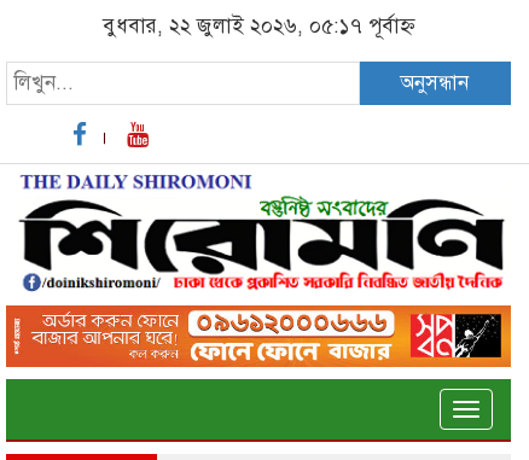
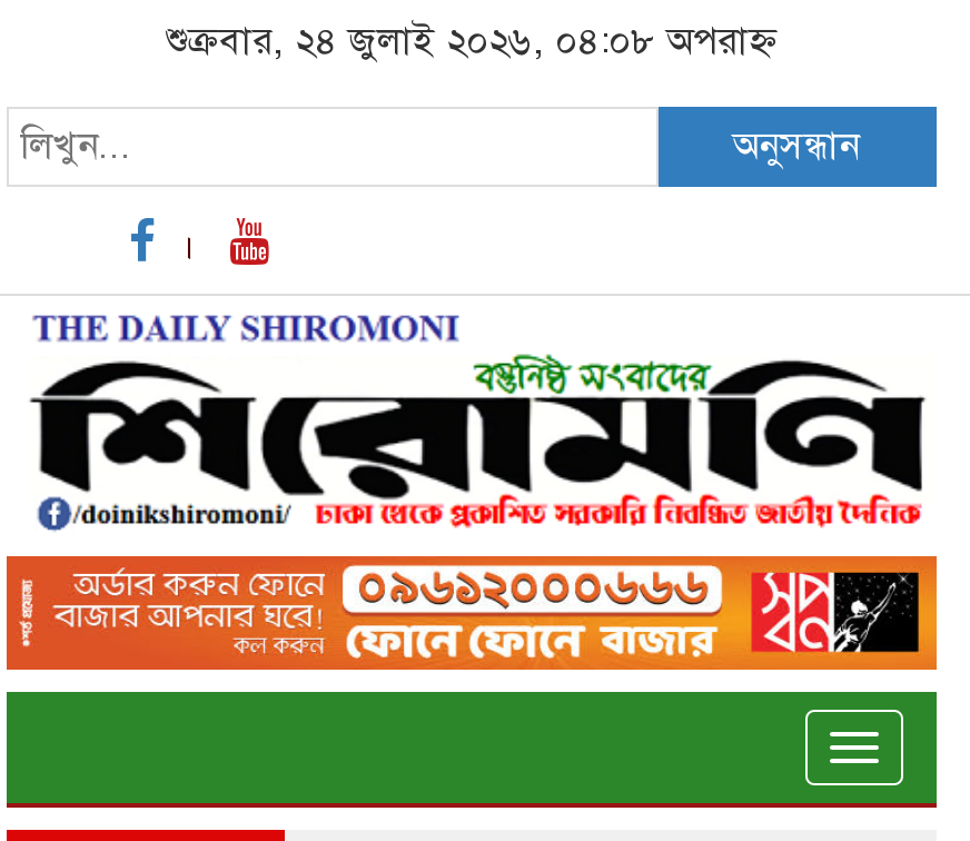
[102,13,415,39] বুধবার, ২২ জুলাই ২০২৬, ০৫:১৭ পূর্বাহ্ন -> [166,18,778,65] শুক্রবার, ২৪ জুলাই ২০২৬, ০৪:০৮ অপরাহ্ন

